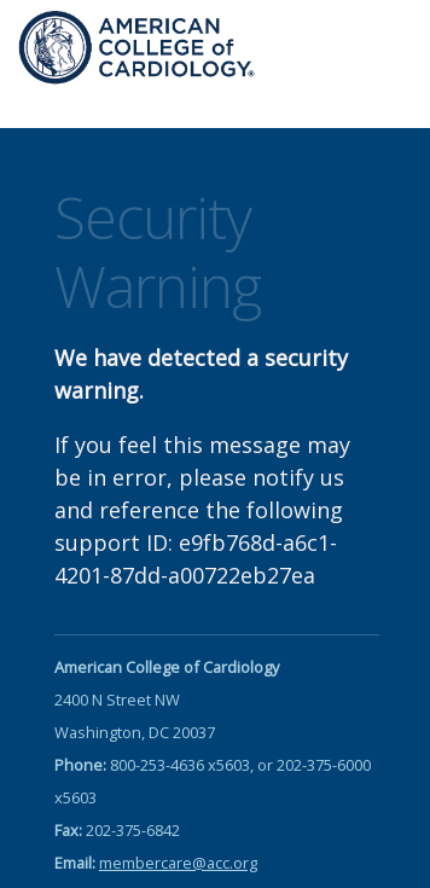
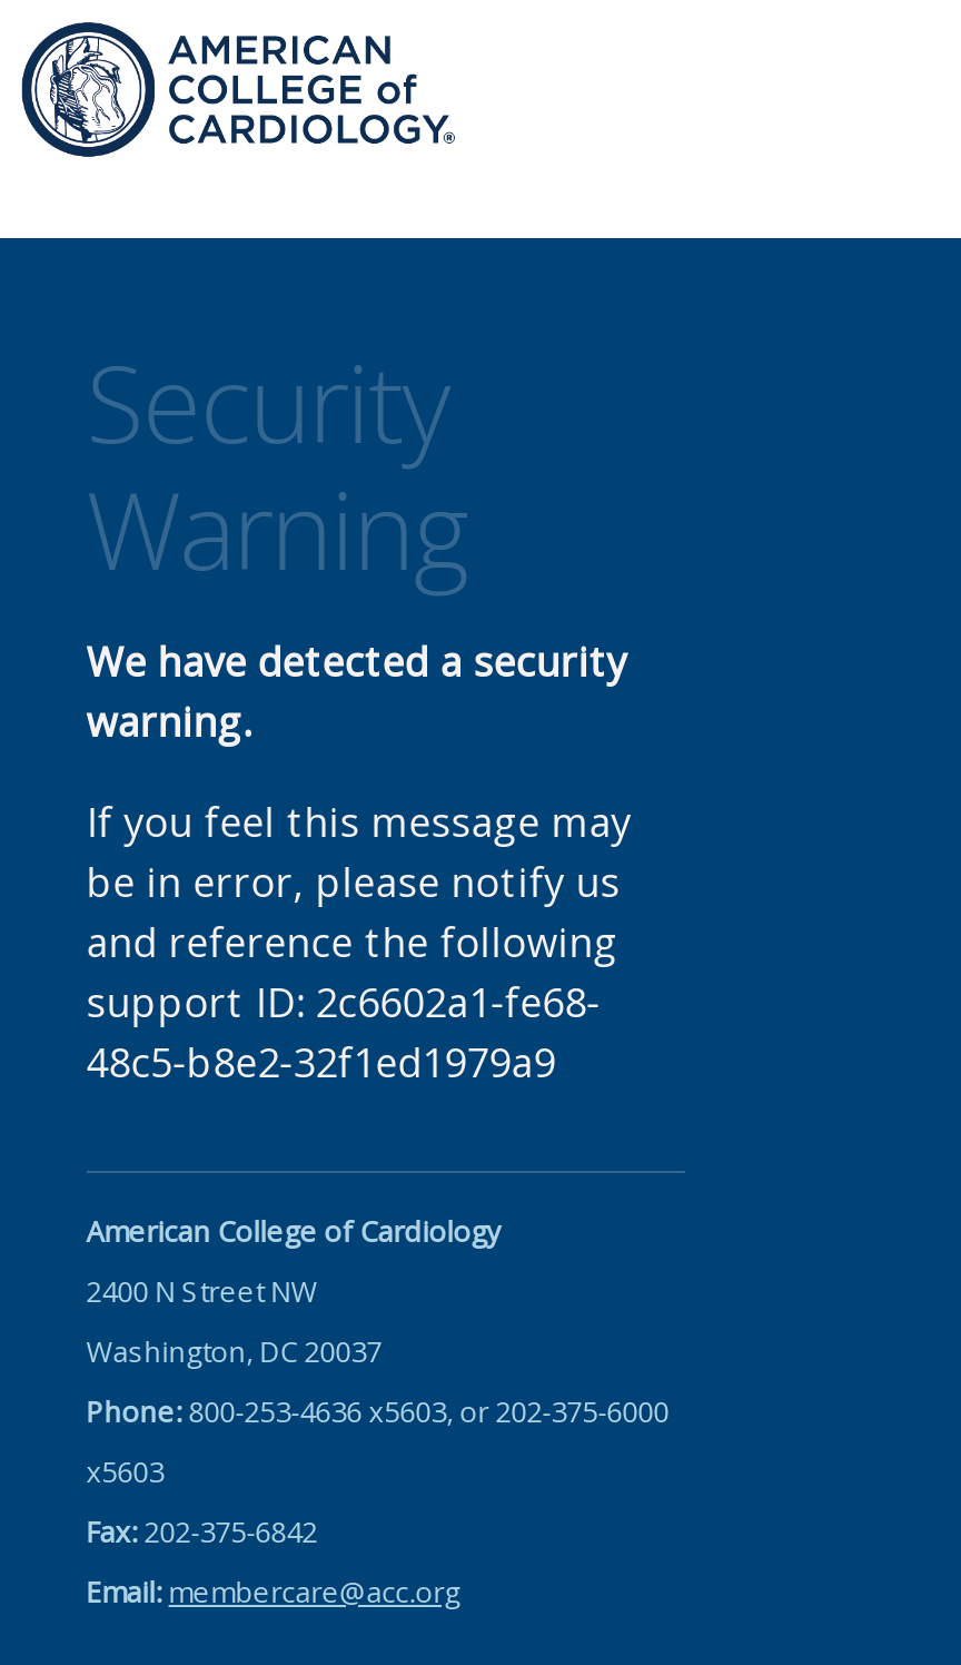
[54,528,337,590] support ID: e9fb768d-a6c1- | 4201-87dd-a00722eb27ea -> [86,975,600,1089] support ID: 2c6602a1-fe68- | 48c5-b8e2-32f1ed1979a9

